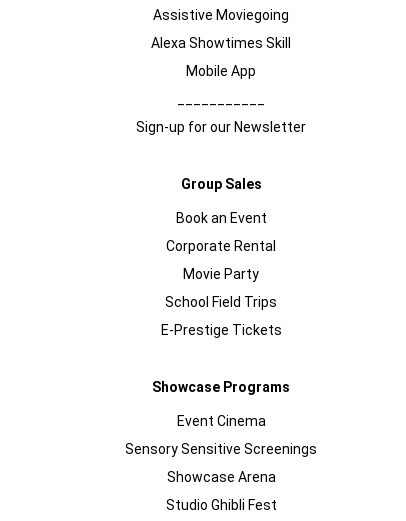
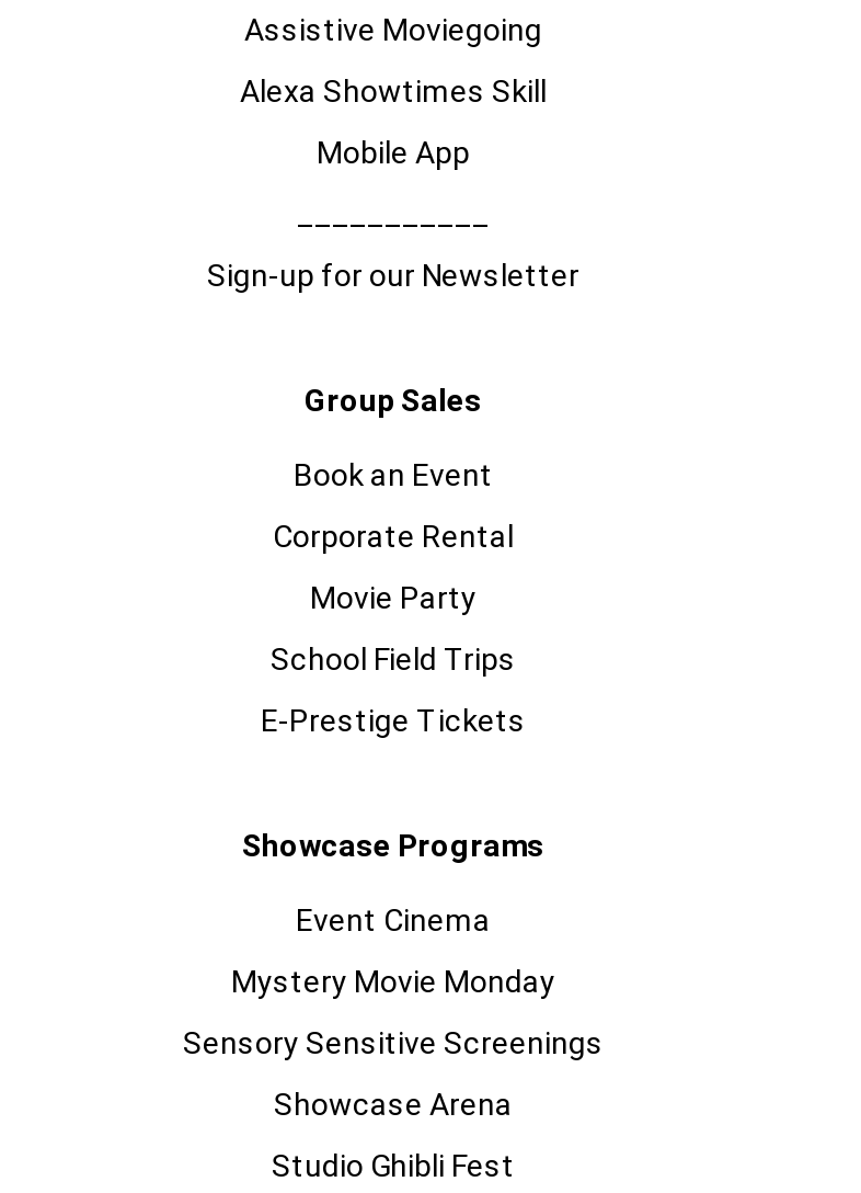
none -> [231,964,555,999] Mystery Movie Monday

